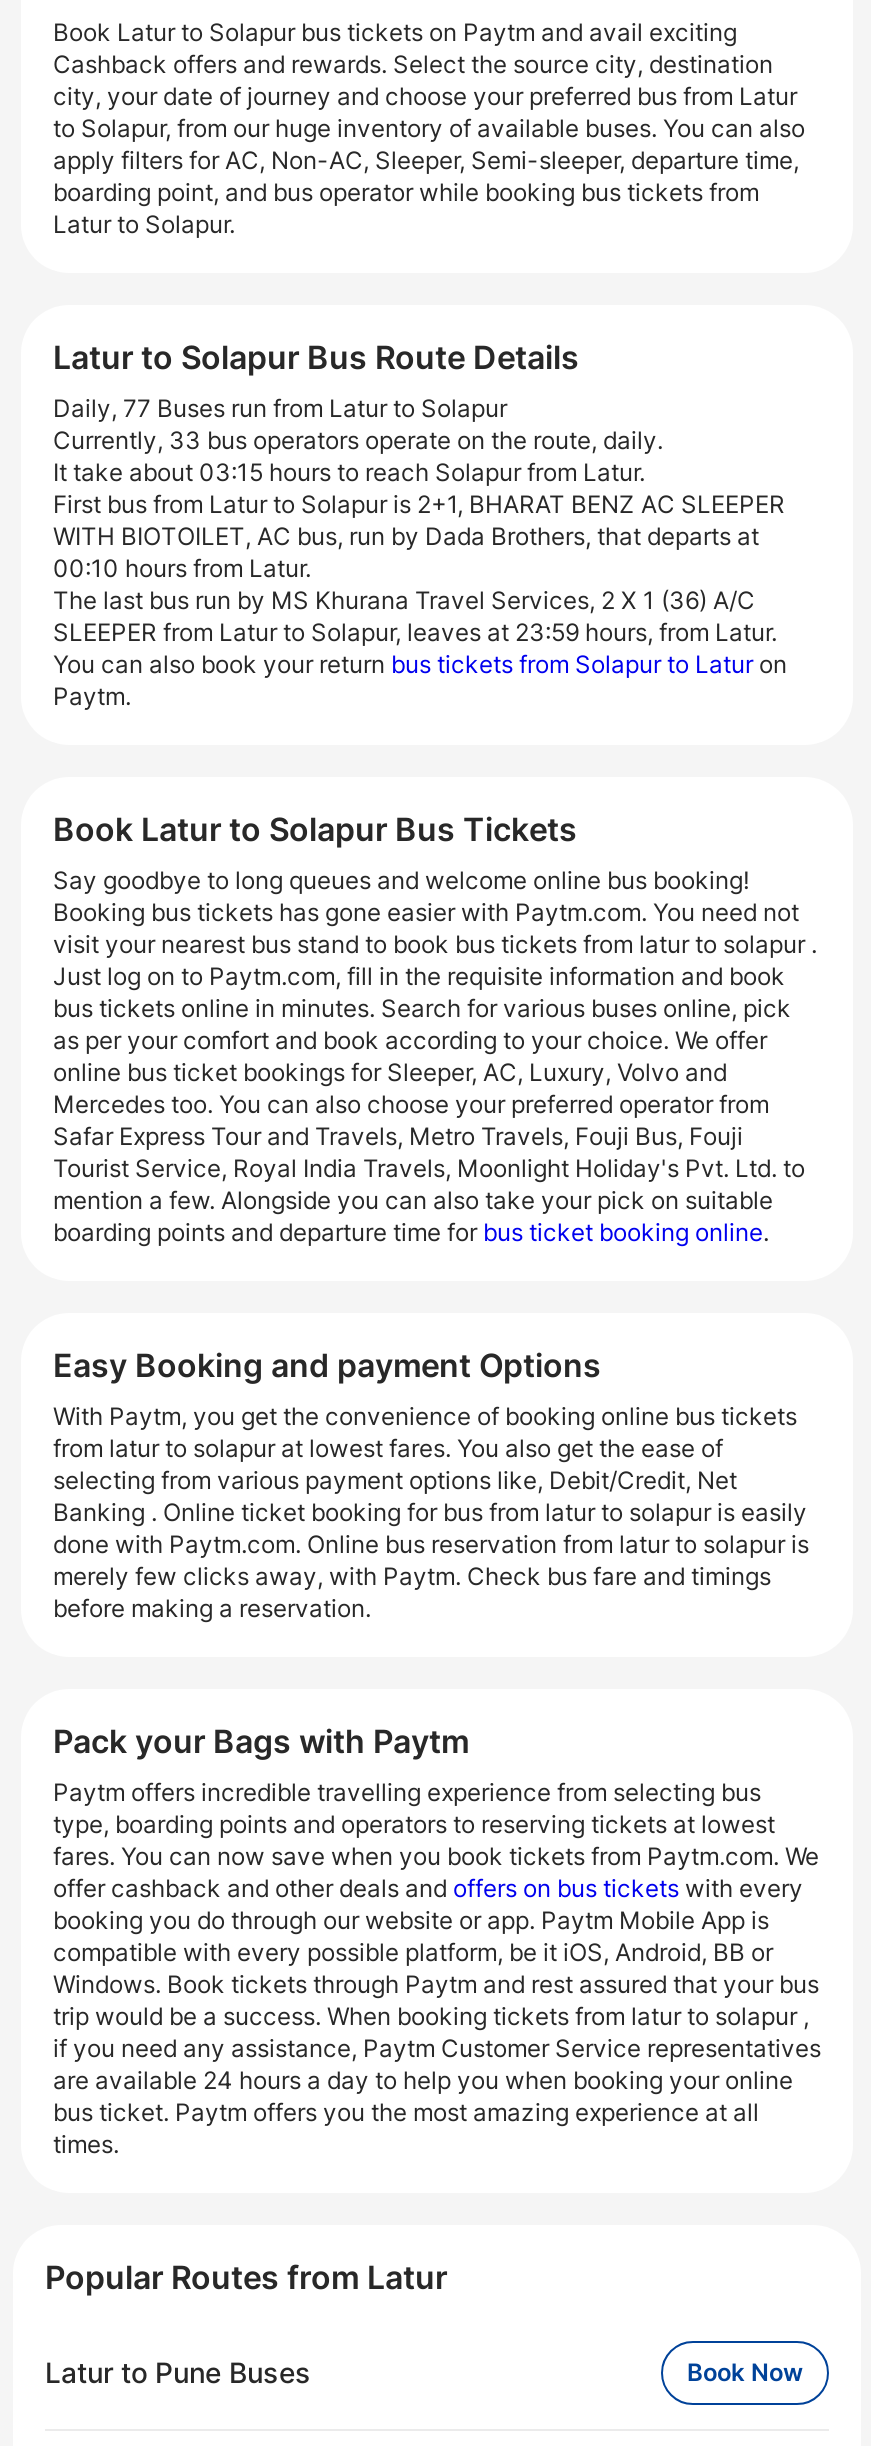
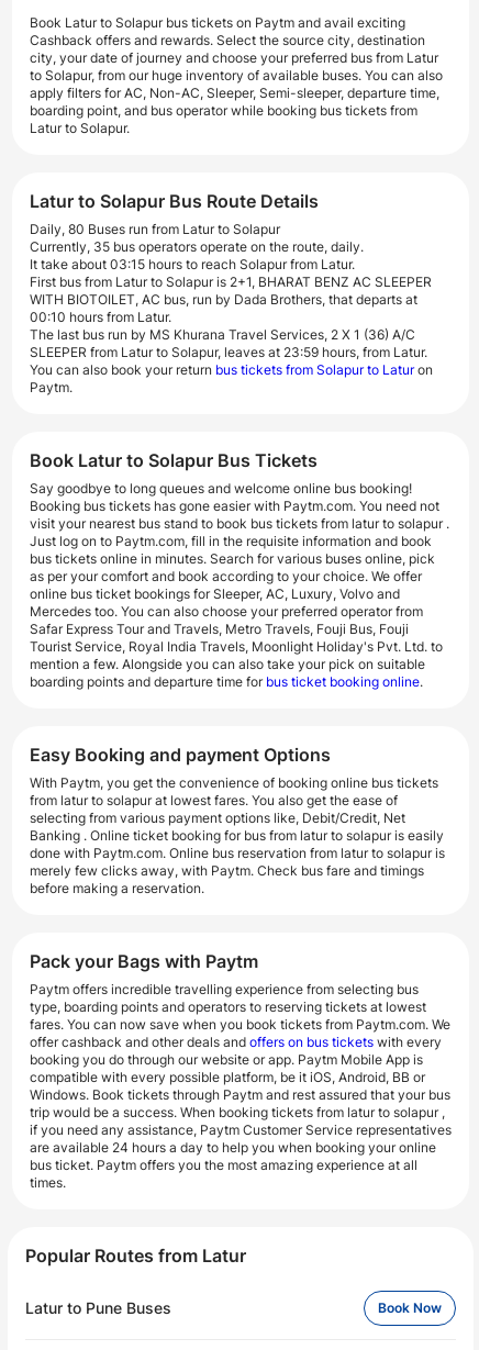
[53,393,507,423] Daily, 77 Buses run from Latur to Solapur -> [30,221,280,237] Daily, 80 Buses run from Latur to Solapur
[53,425,663,455] Currently, 33 bus operators operate on the route, daily. -> [30,238,364,255] Currently, 35 bus operators operate on the route, daily.

